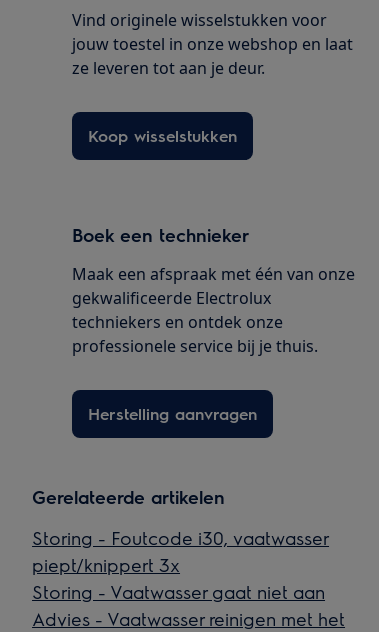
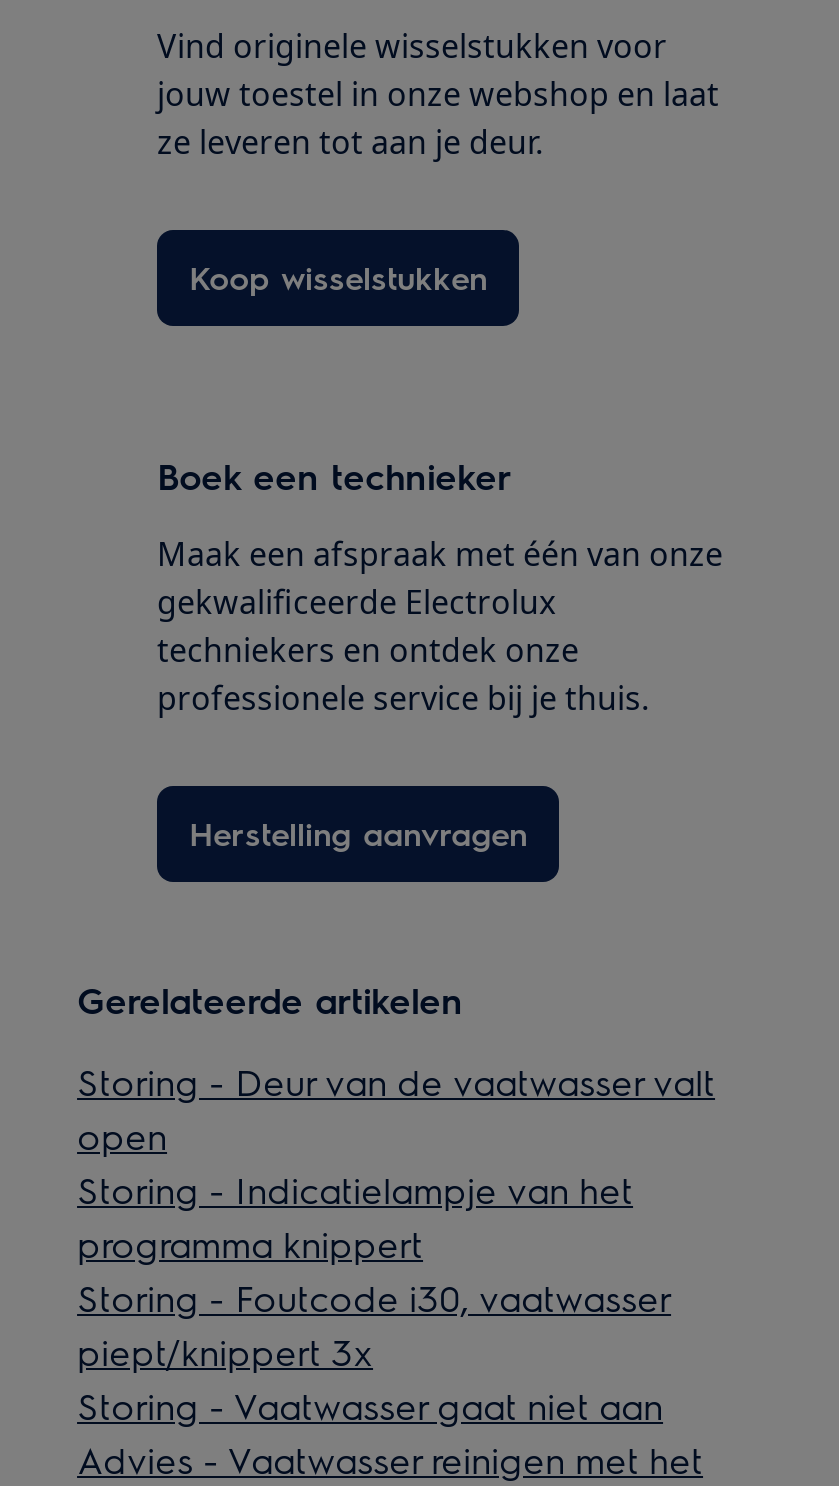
none -> [77,1058,715,1266] Storing - Deur van de vaatwasser valt | open | Storing - Indicatielampje van het | programma knippert

